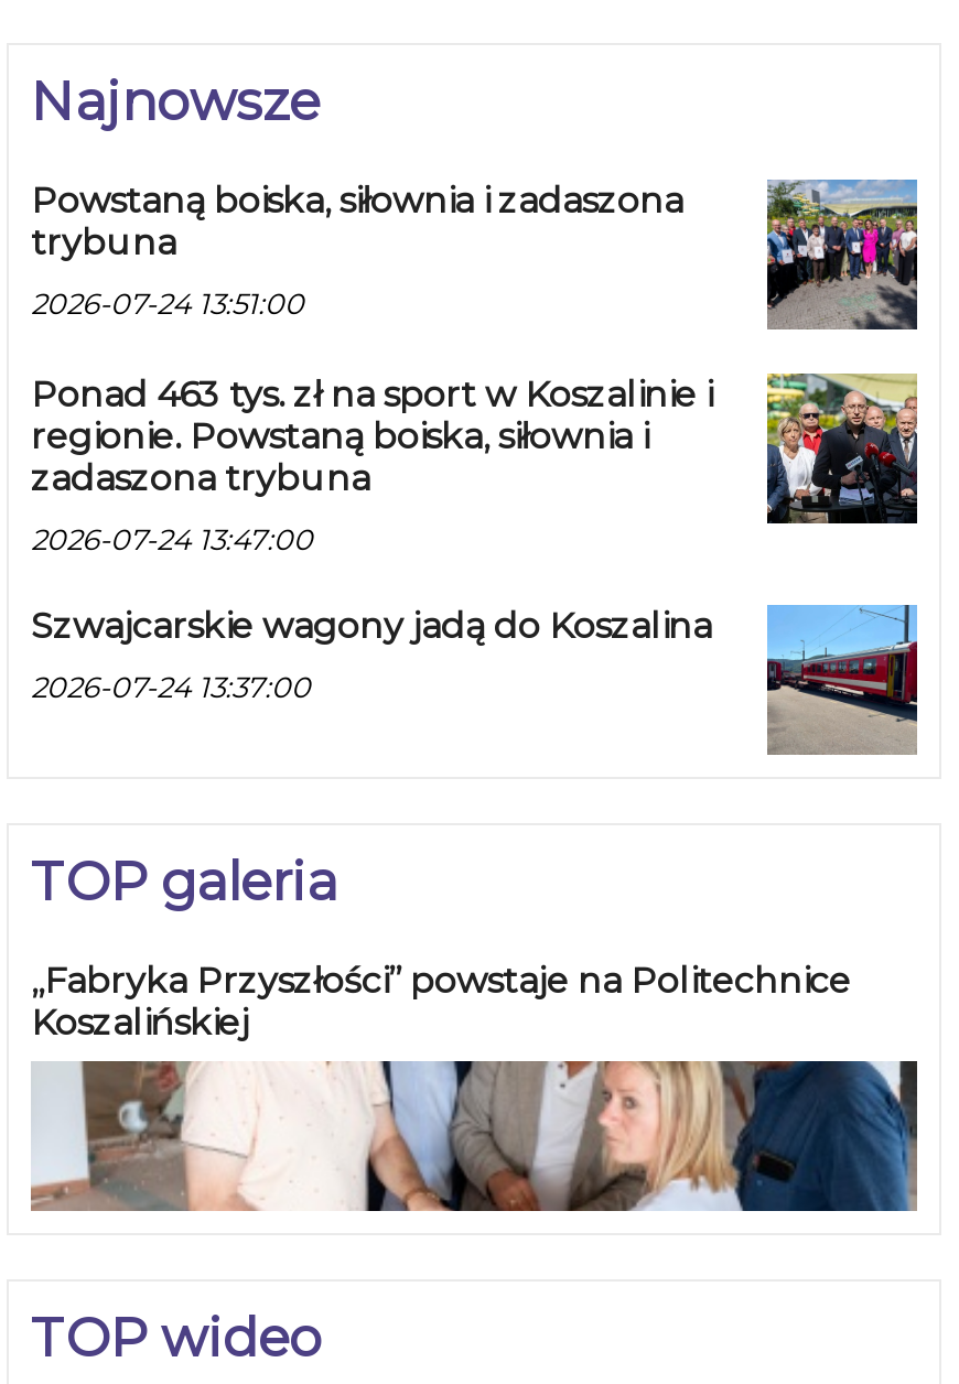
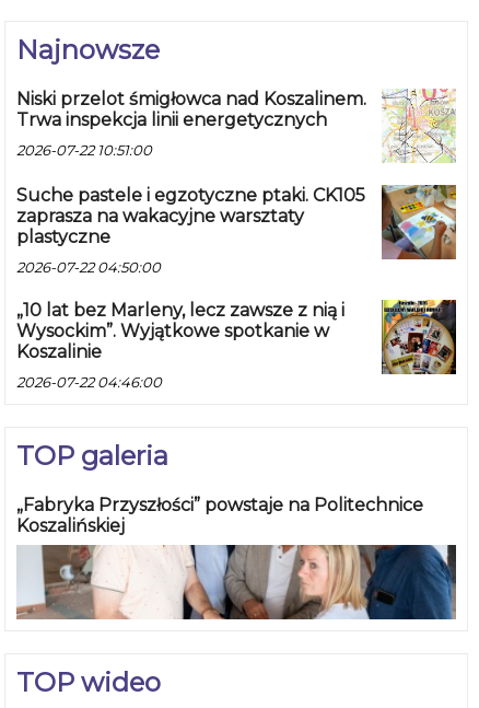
[31,177,919,332] [image] | Powstaną boiska, siłownia i zadaszona | trybuna -> [16,88,456,163] [image] | Niski przelot śmigłowca nad Koszalinem. | Trwa inspekcja linii energetycznych
[31,284,304,320] 2026-07-24 13:51:00 -> [16,141,152,158] 2026-07-22 10:51:00
[31,372,919,526] [image] | Ponad 463 tys. zł na sport w Koszalinie i | regionie. Powstaną boiska, siłownia i | zadaszona trybuna -> [16,184,457,260] [image] | Suche pastele i egzotyczne ptaki. CK105 | zaprasza na wakacyjne warsztaty | plastyczne
[31,520,313,555] 2026-07-24 13:47:00 -> [16,258,161,275] 2026-07-22 04:50:00
[31,603,917,755] [image] | Szwajcarskie wagony jadą do Koszalina -> [16,299,457,374] [image] | „10 lat bez Marleny, lecz zawsze z nią i | Wysockim”. Wyjątkowe spotkanie w | Koszalinie
[31,668,311,703] 2026-07-24 13:37:00 -> [16,373,162,390] 2026-07-22 04:46:00

